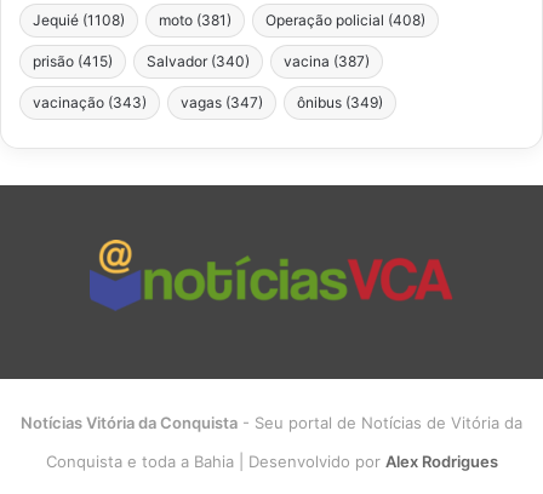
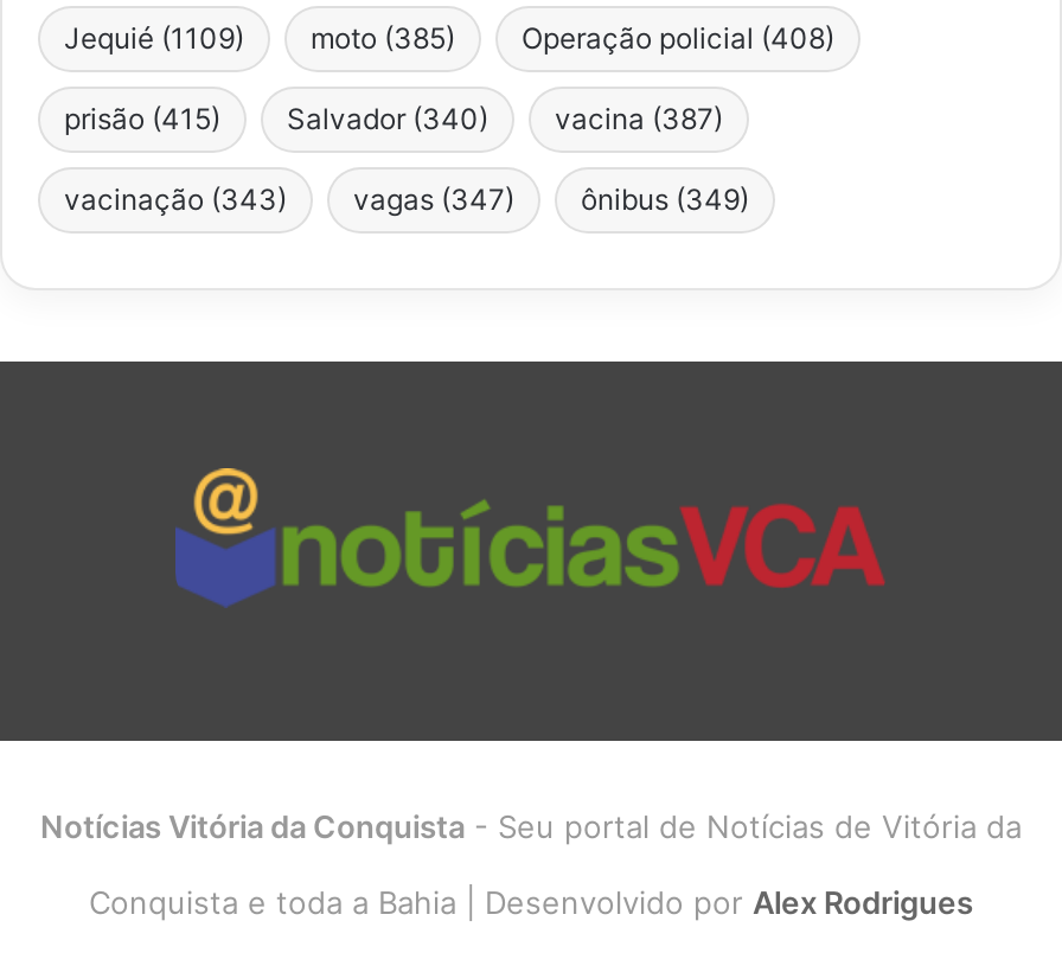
[33,11,125,29] Jequié (1108) -> [64,20,244,55] Jequié (1109)
[159,11,232,29] moto (381) -> [311,20,455,55] moto (385)

